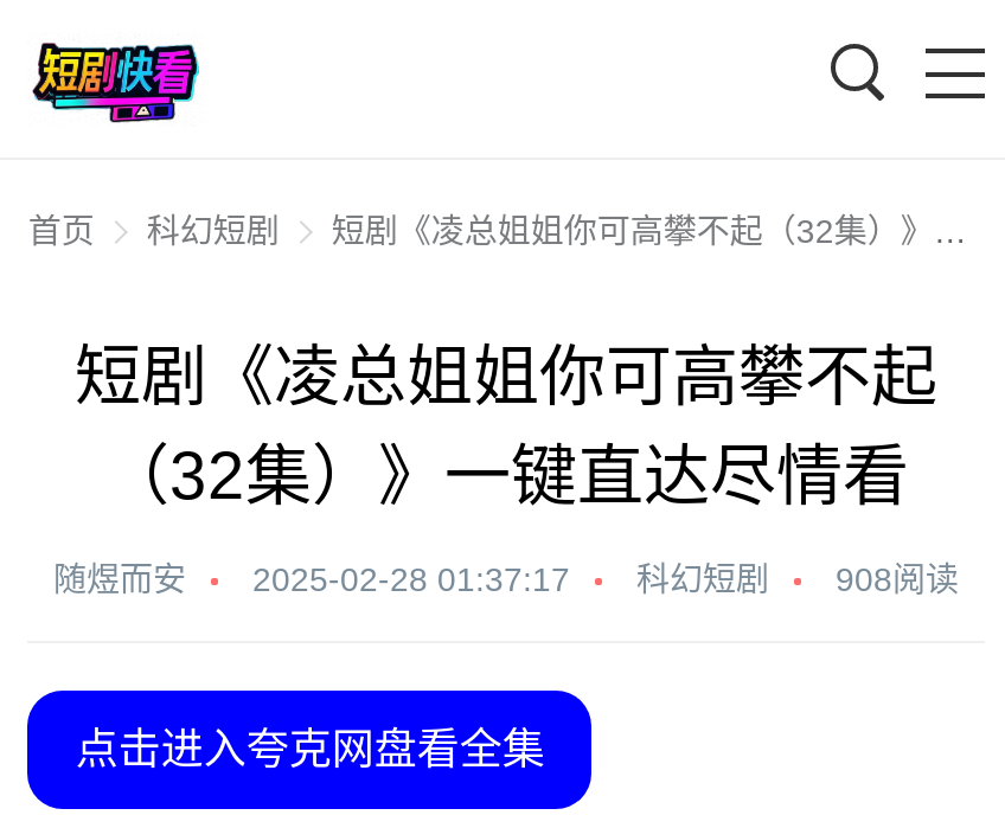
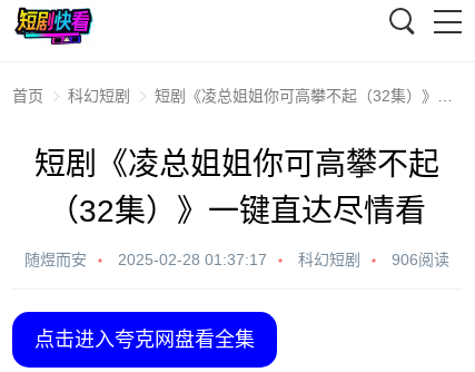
[53,560,959,598] 随煜而安 2025-02-28 01:37:17 科幻短剧 908阅读 -> [24,251,449,268] 随煜而安 2025-02-28 01:37:17 科幻短剧 906阅读

